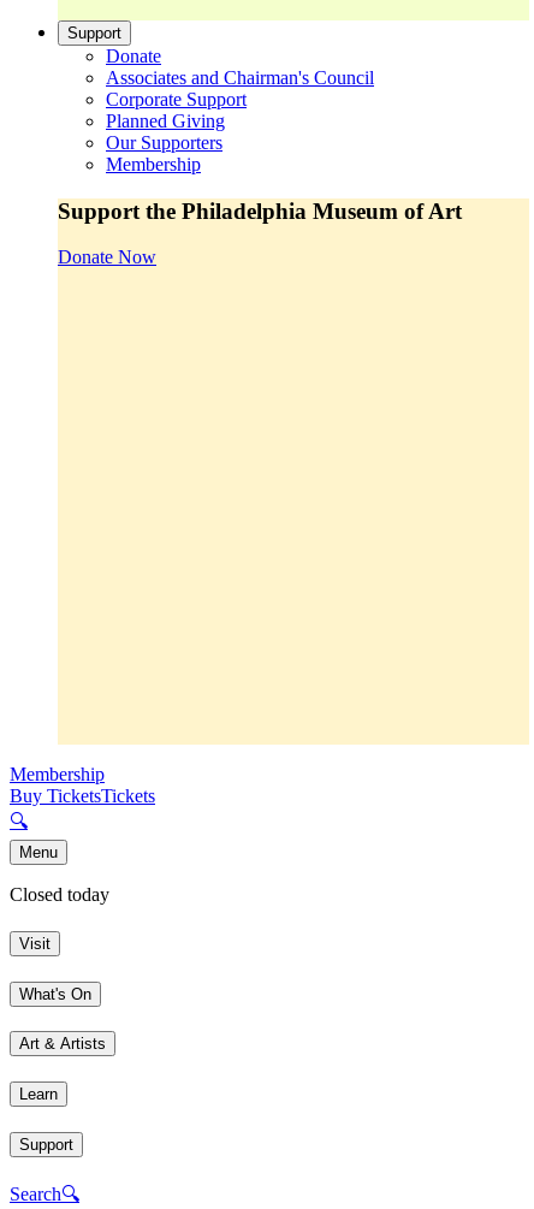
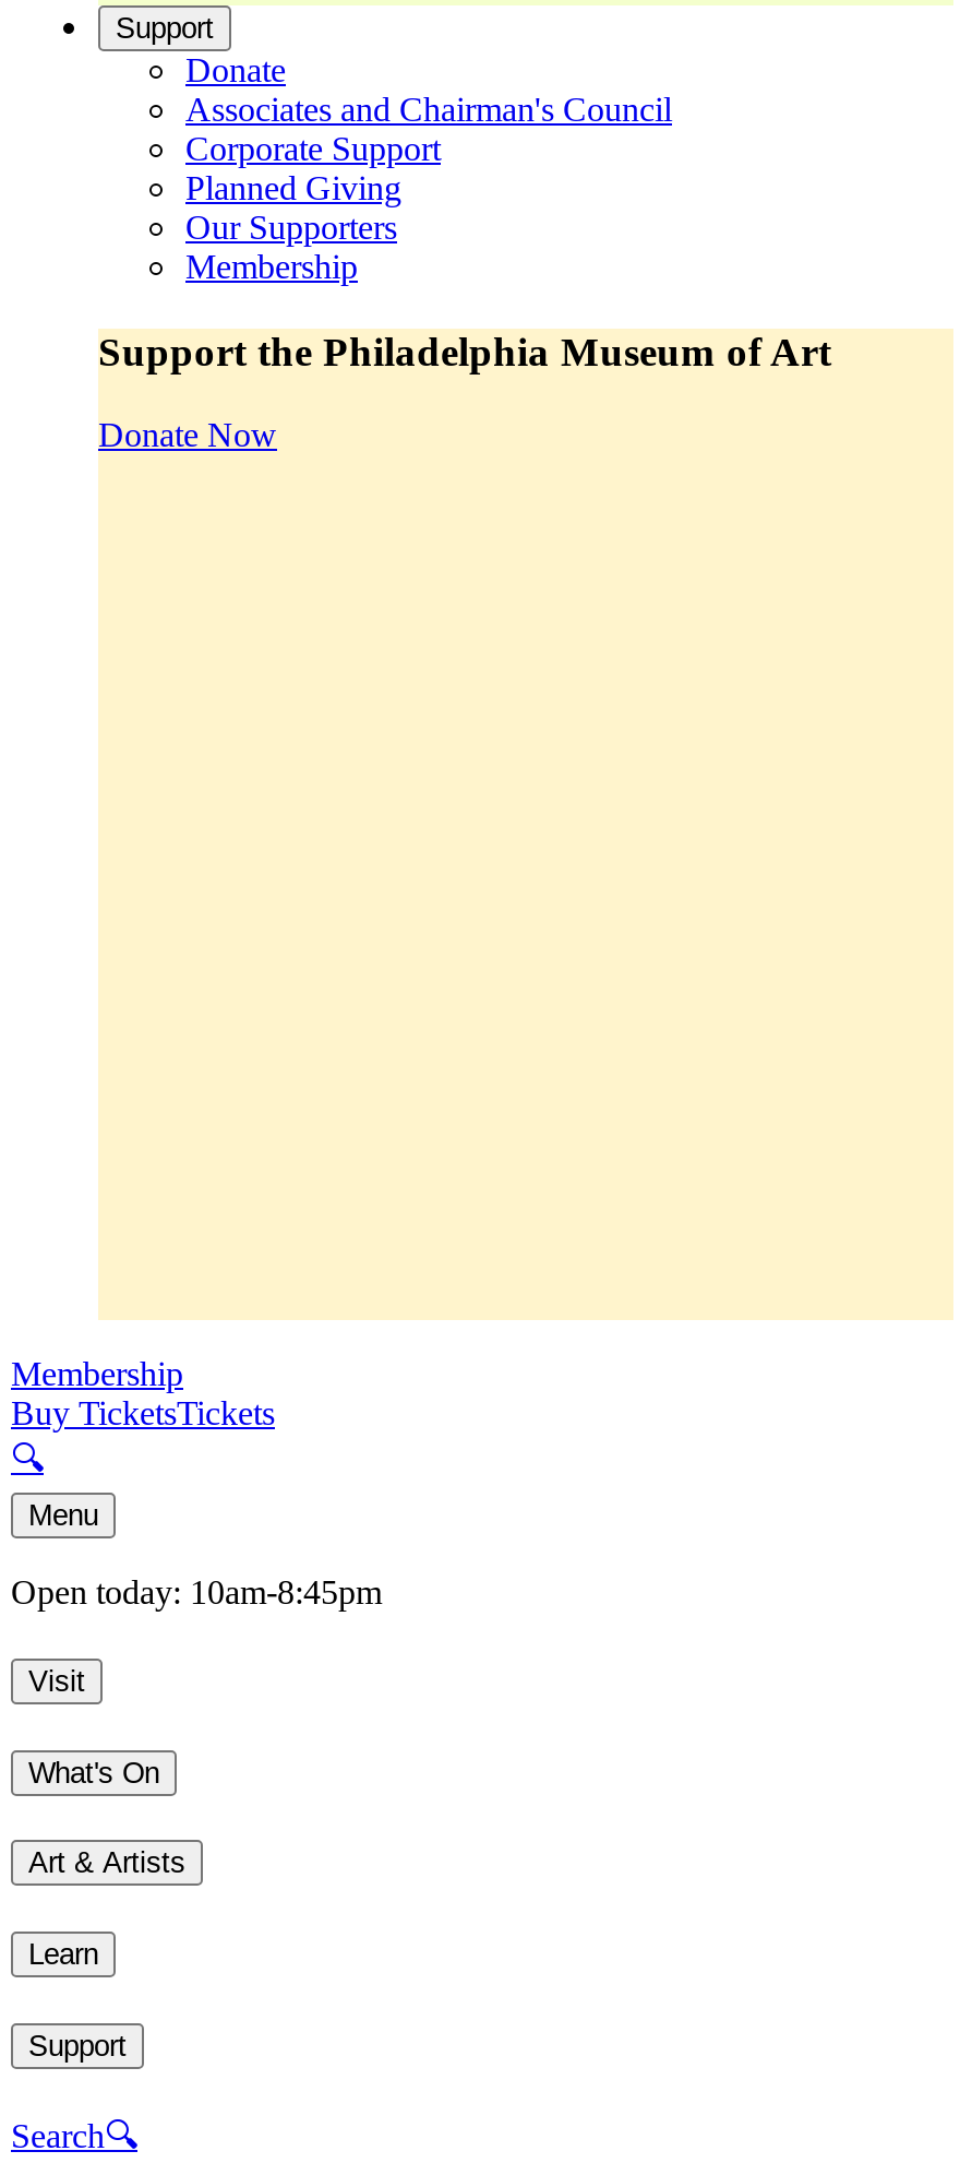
[10,885,109,905] Closed today -> [11,1574,382,1611] Open today: 10am-8:45pm

